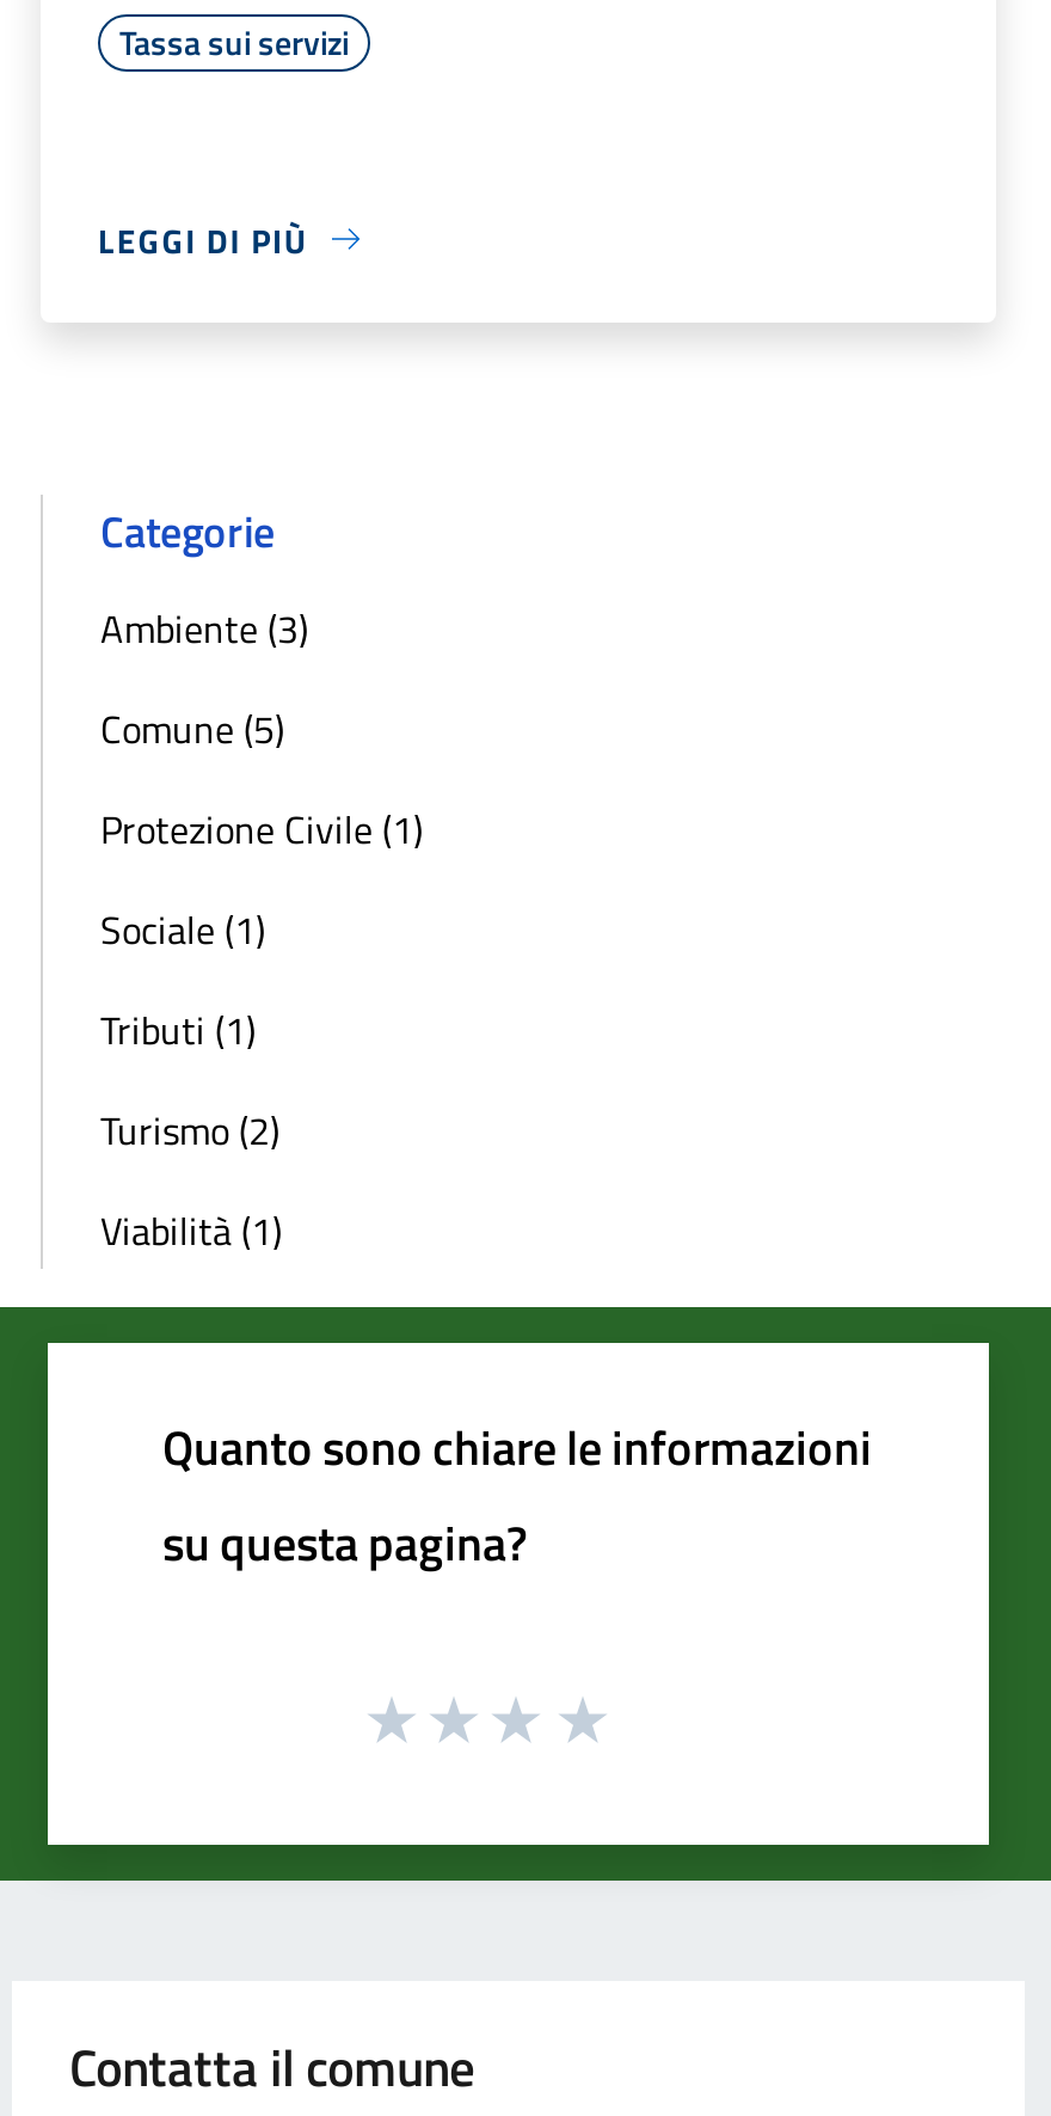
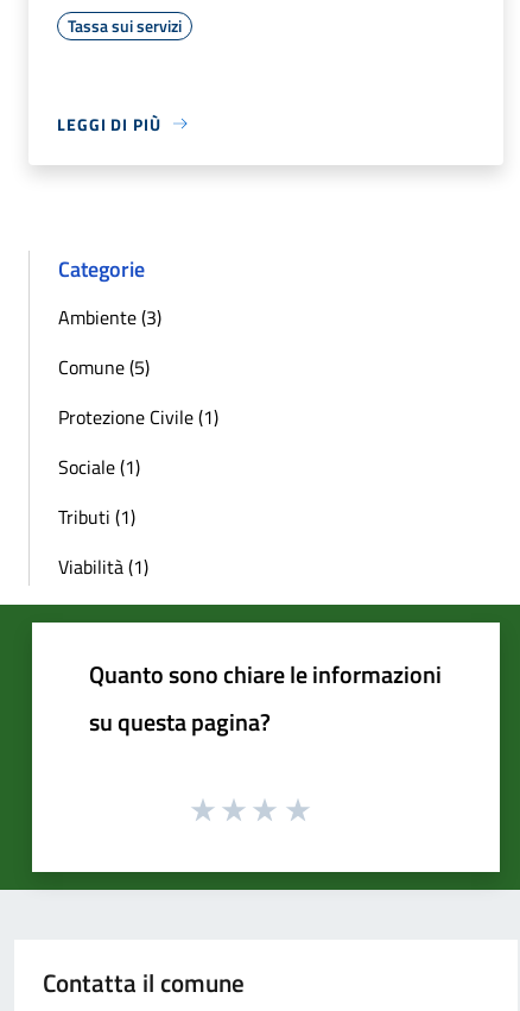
[100,1101,279,1158] Turismo (2) -> none

